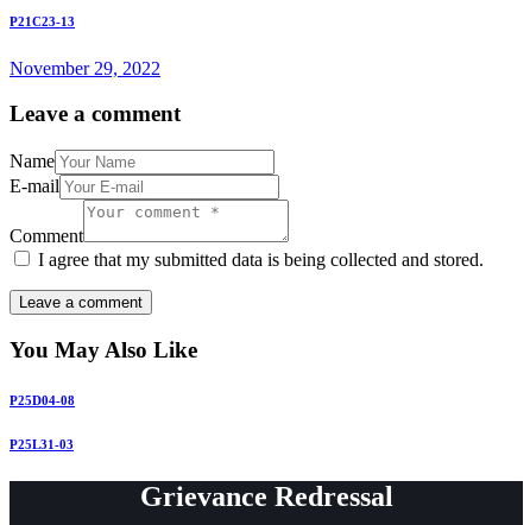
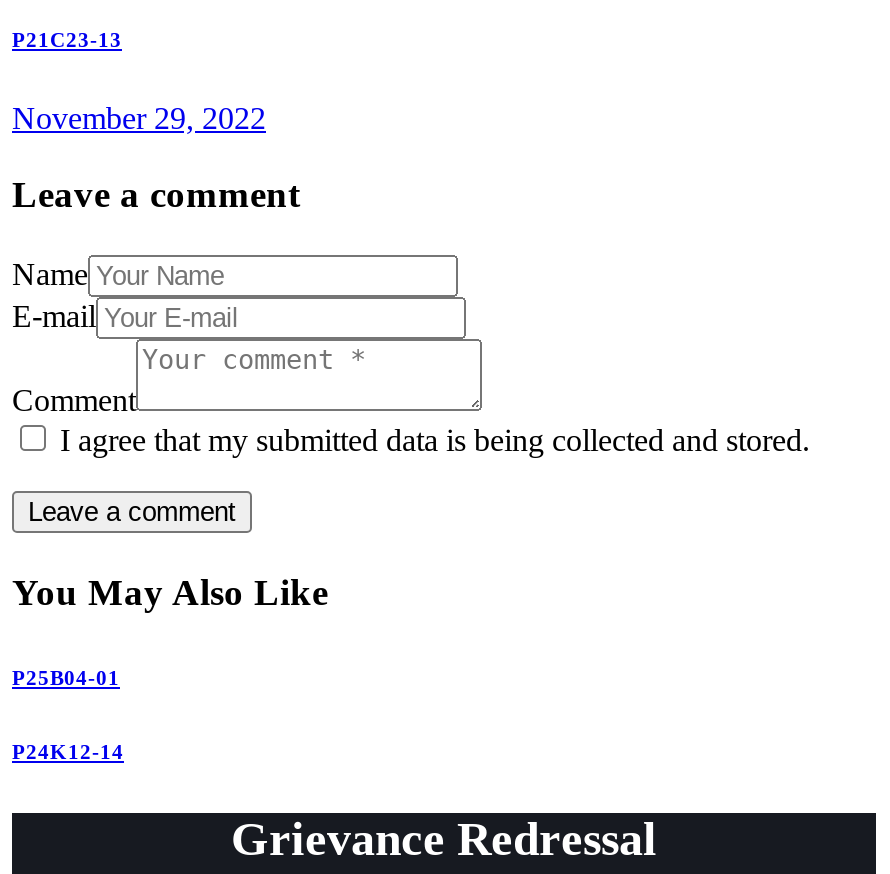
[10,393,75,407] P25D04-08 -> [12,665,120,689] P25B04-01
[10,437,74,451] P25L31-03 -> [12,739,124,763] P24K12-14

